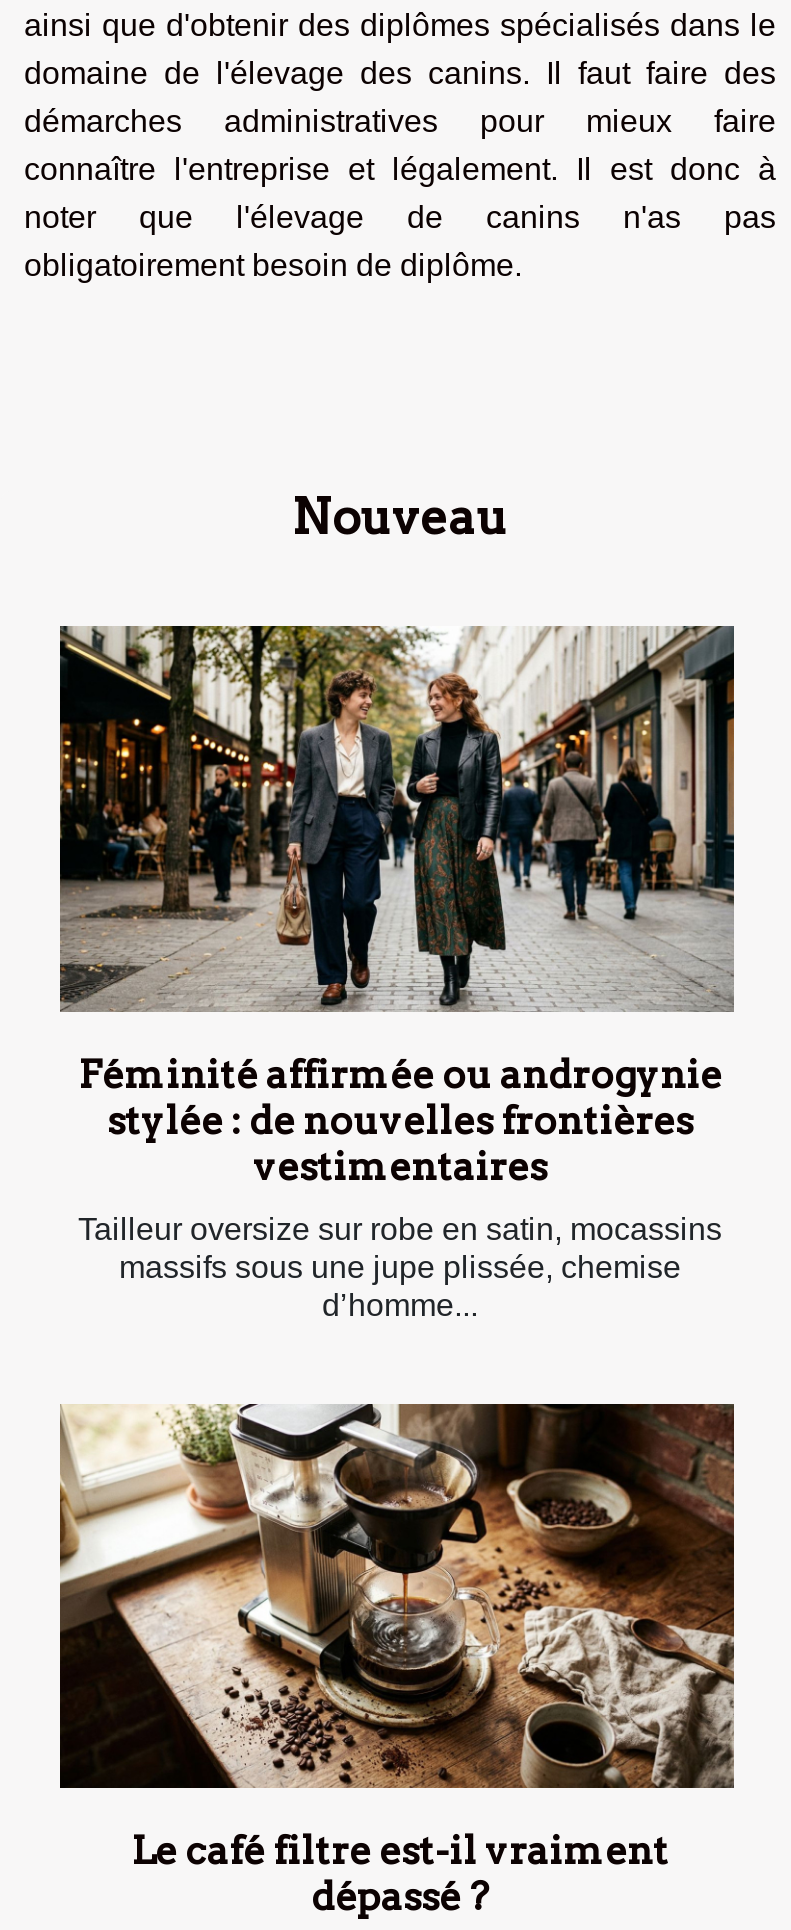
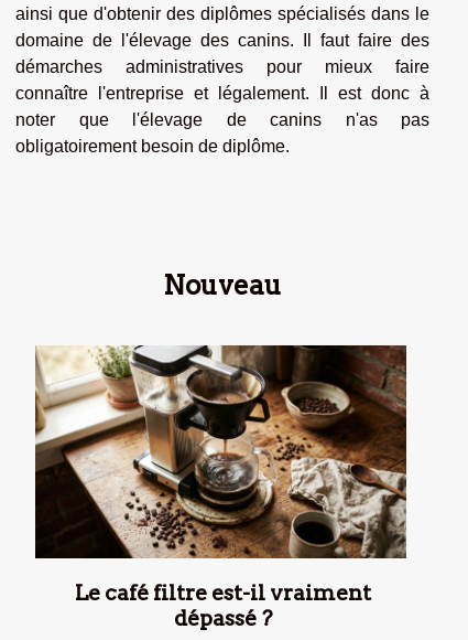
[58,624,736,1322] [image] | Féminité affirmée ou androgynie | stylée : de nouvelles frontières | vestimentaires | Tailleur oversize sur robe en satin, mocassins | massifs sous une jupe plissée, chemise | d’homme... -> none

